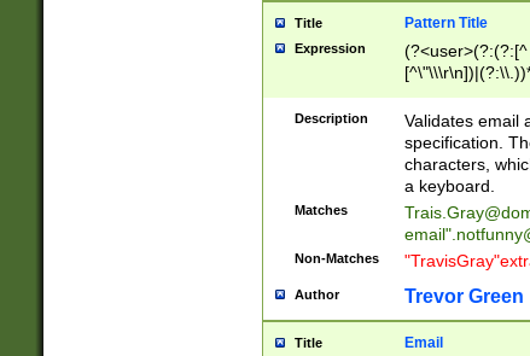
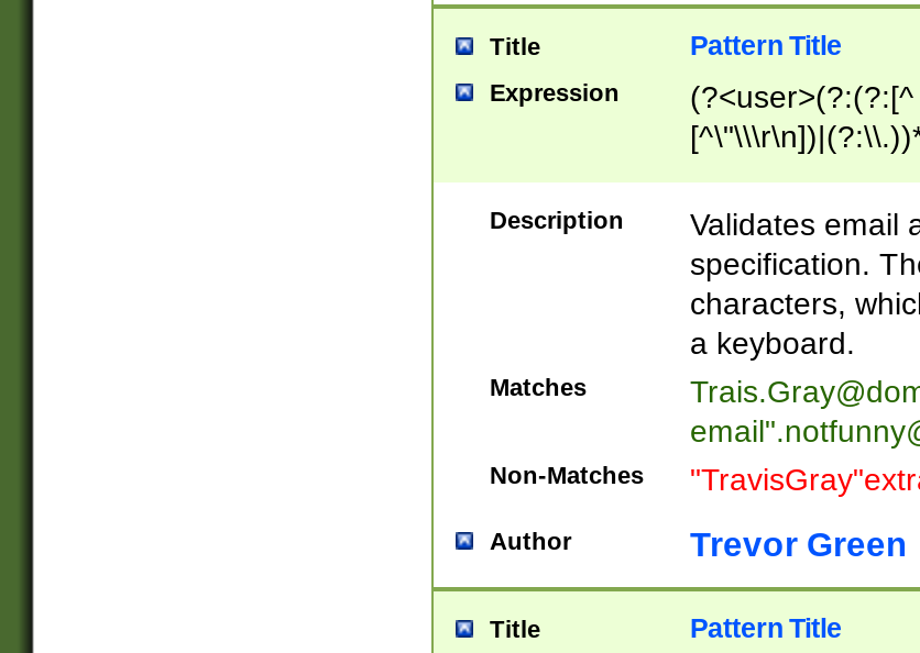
[404,335,442,351] Email -> [690,614,842,645] Pattern Title

